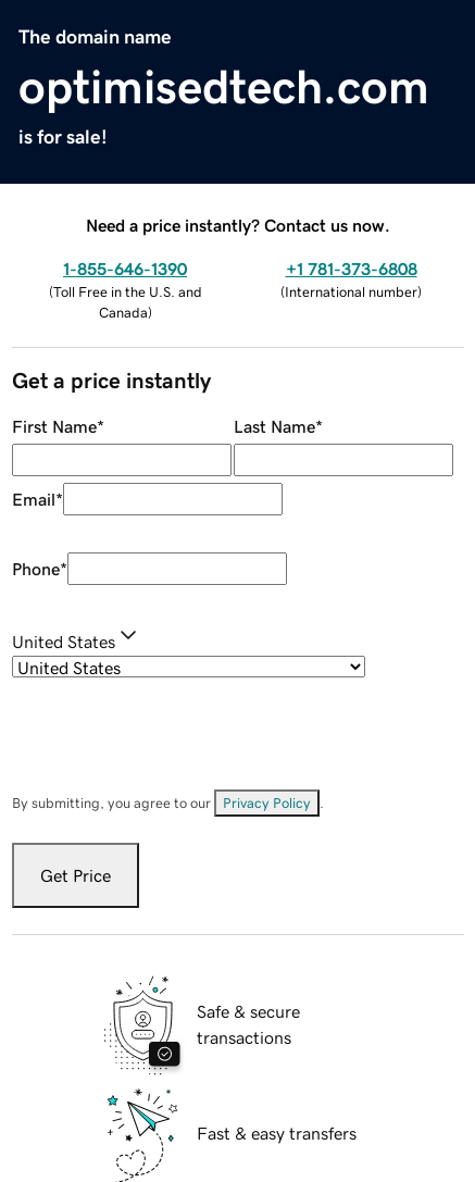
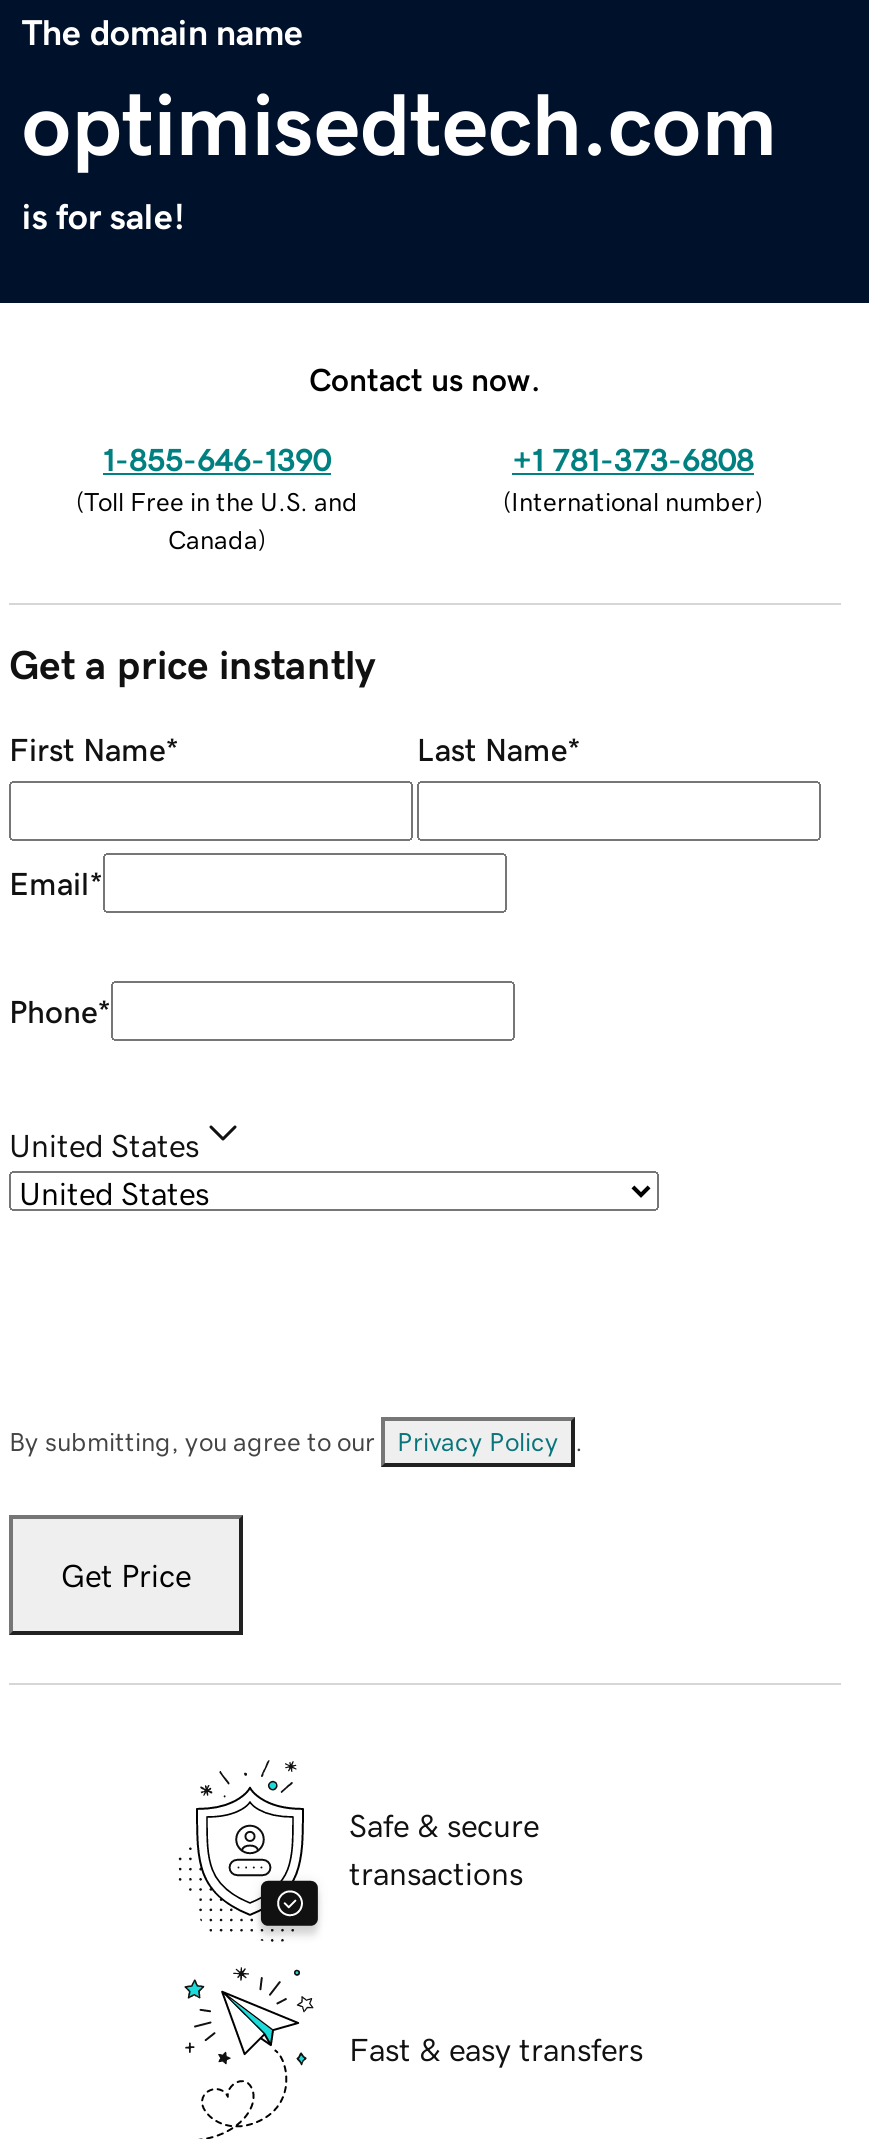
[86,216,390,233] Need a price instantly? Contact us now. -> [309,362,541,394] Contact us now.

